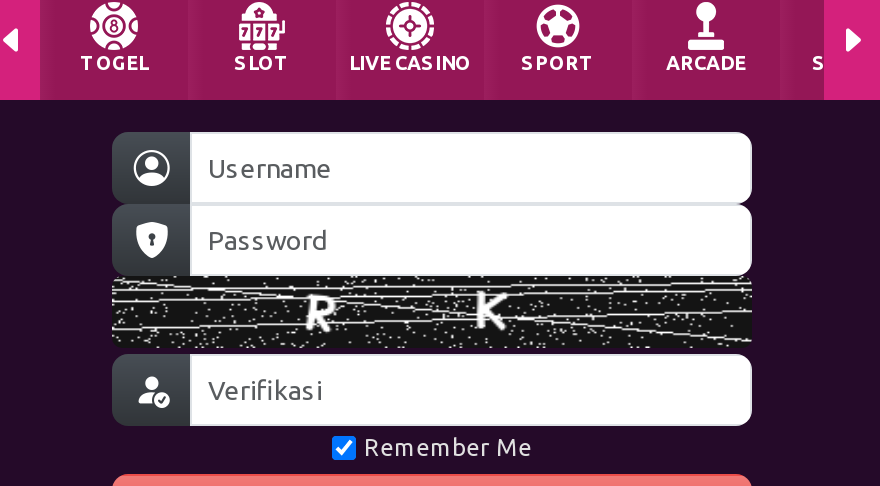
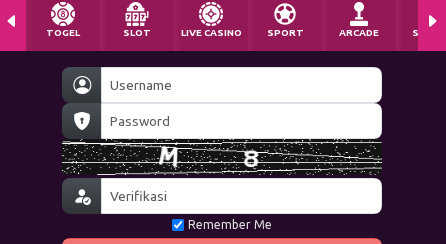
[110,276,752,348] [image] -> [62,139,382,176] [image]

